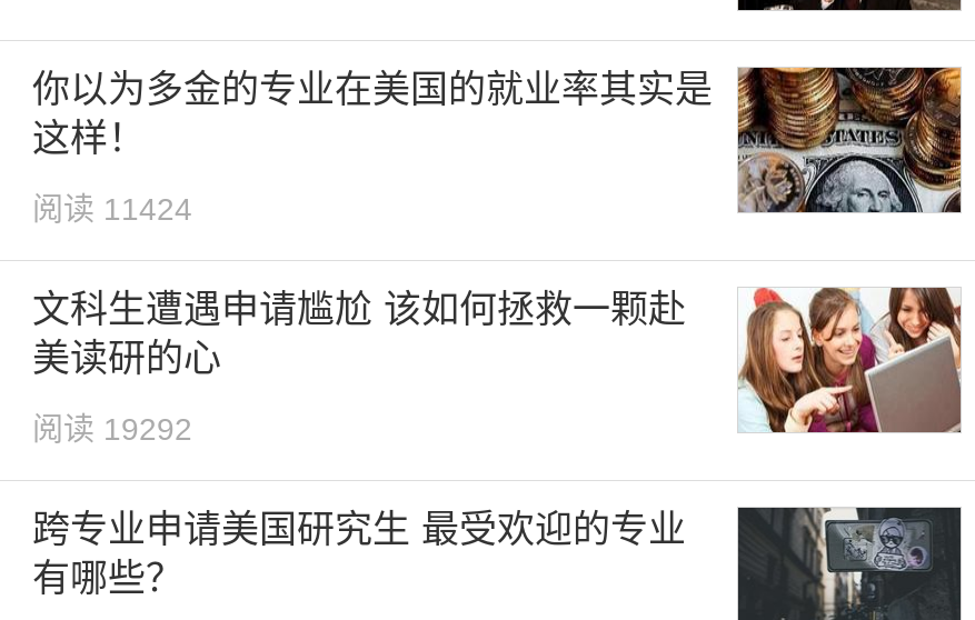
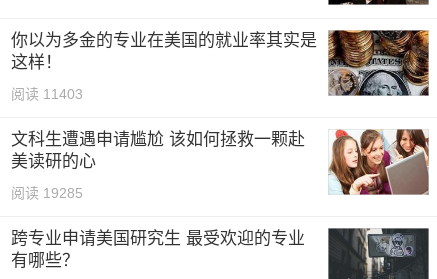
[32,191,192,227] 阅读 11424 -> [11,86,83,102] 阅读 11403
[32,411,192,447] 阅读 19292 -> [11,185,83,201] 阅读 19285

